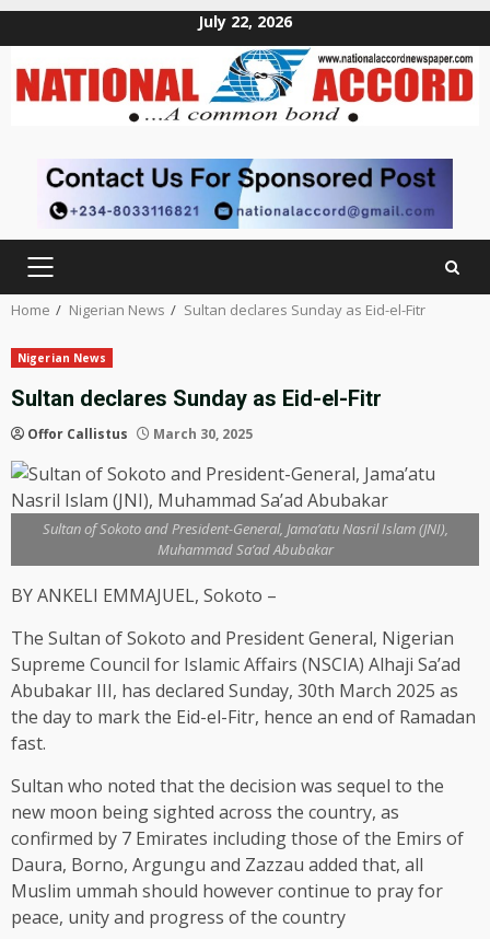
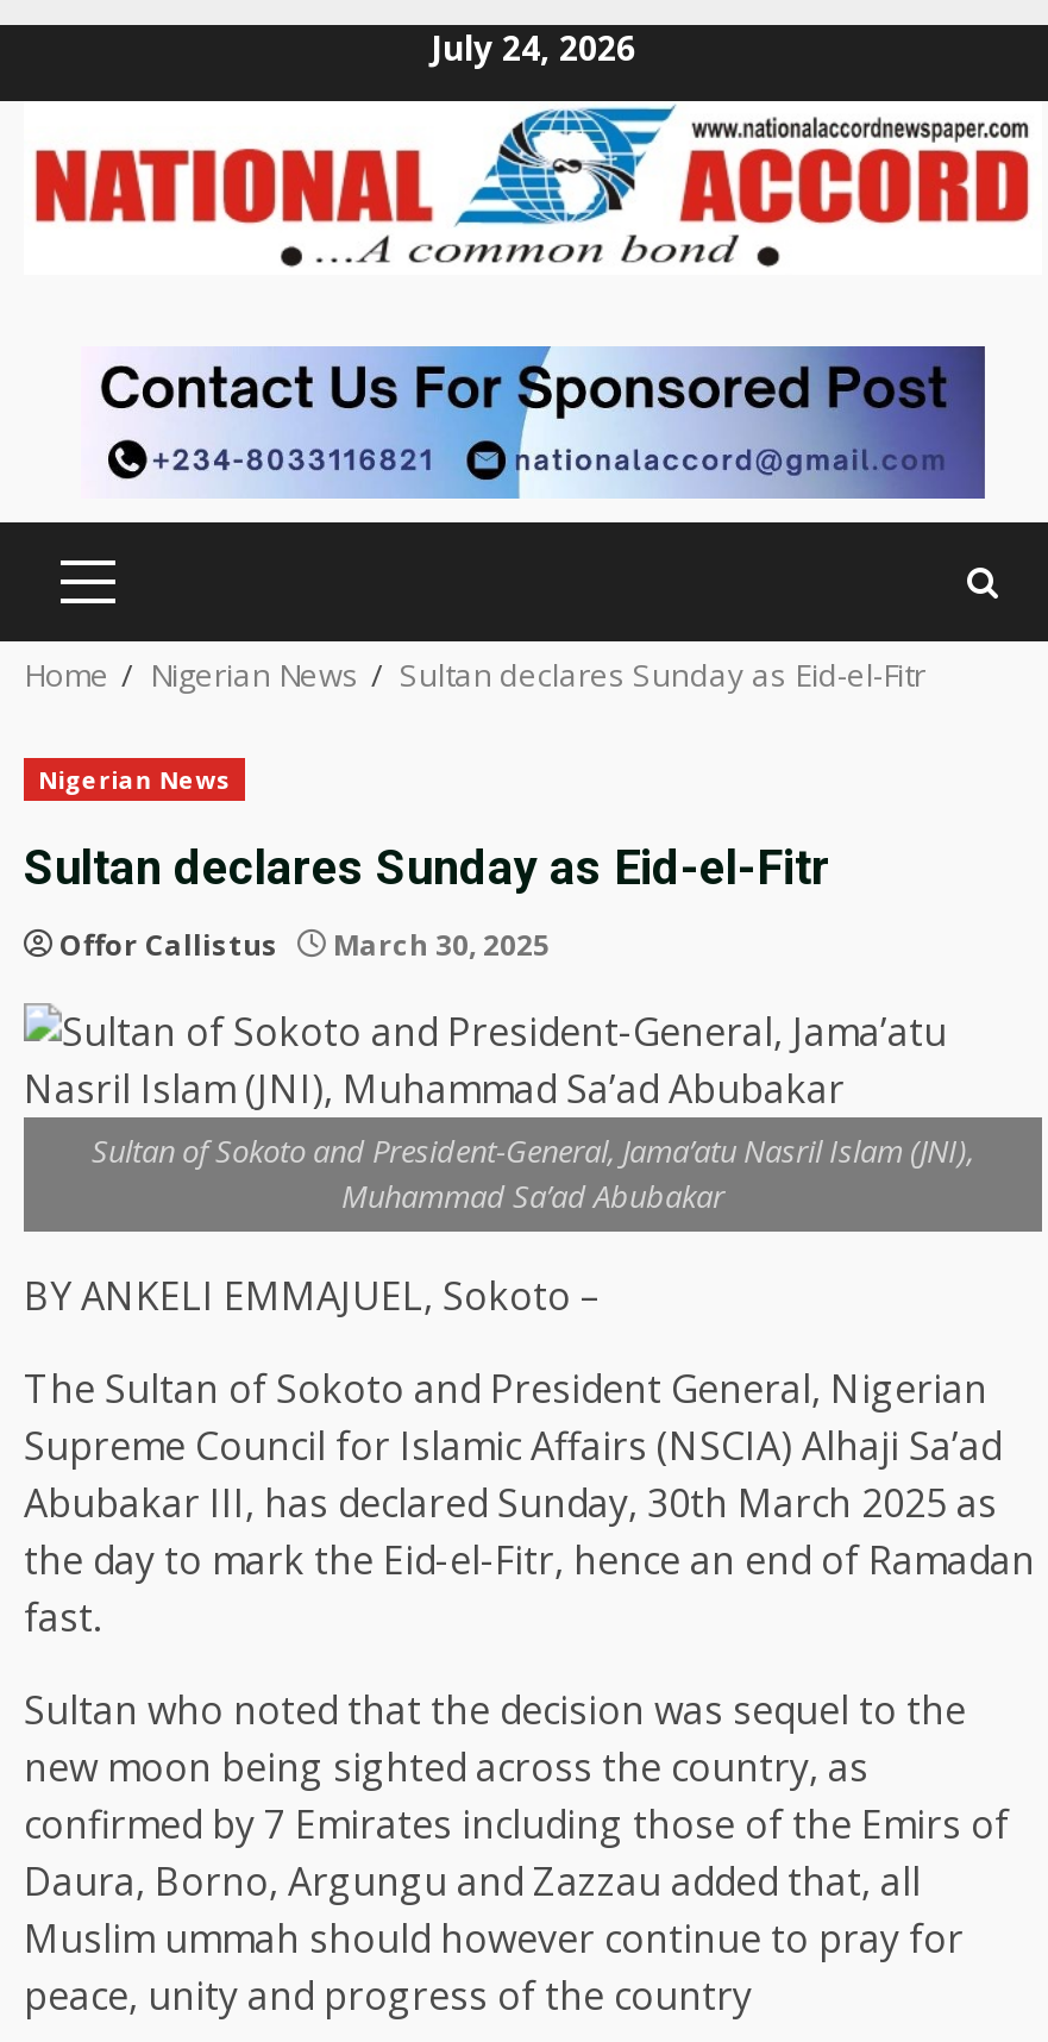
[198,10,292,31] July 22, 2026 -> [431,24,635,69] July 24, 2026

